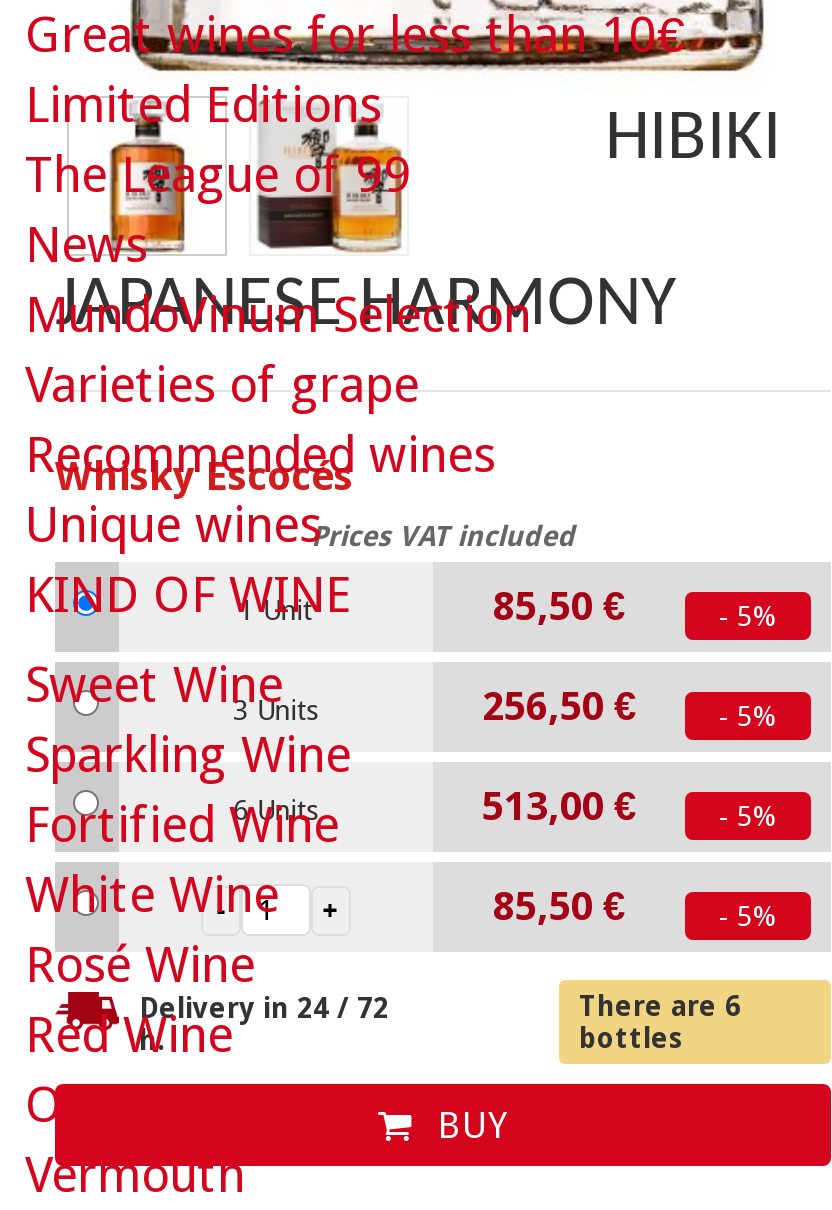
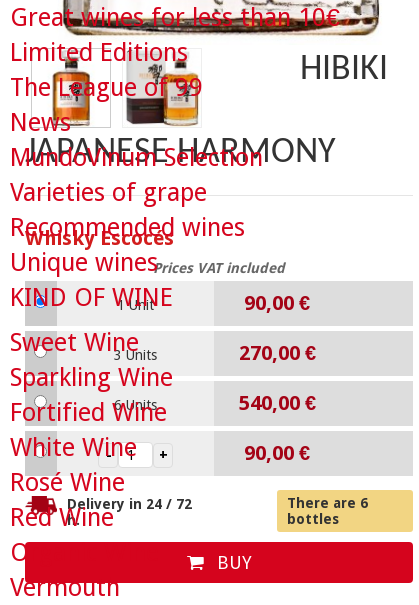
[493,582,777,632] 85,50 € | - 5% -> [244,291,310,315] 90,00 €
[482,682,777,732] 256,50 € | - 5% -> [238,341,315,365] 270,00 €
[482,782,777,832] 513,00 € | - 5% -> [238,391,315,415] 540,00 €
[493,882,777,932] 85,50 € | - 5% -> [244,441,310,465] 90,00 €

